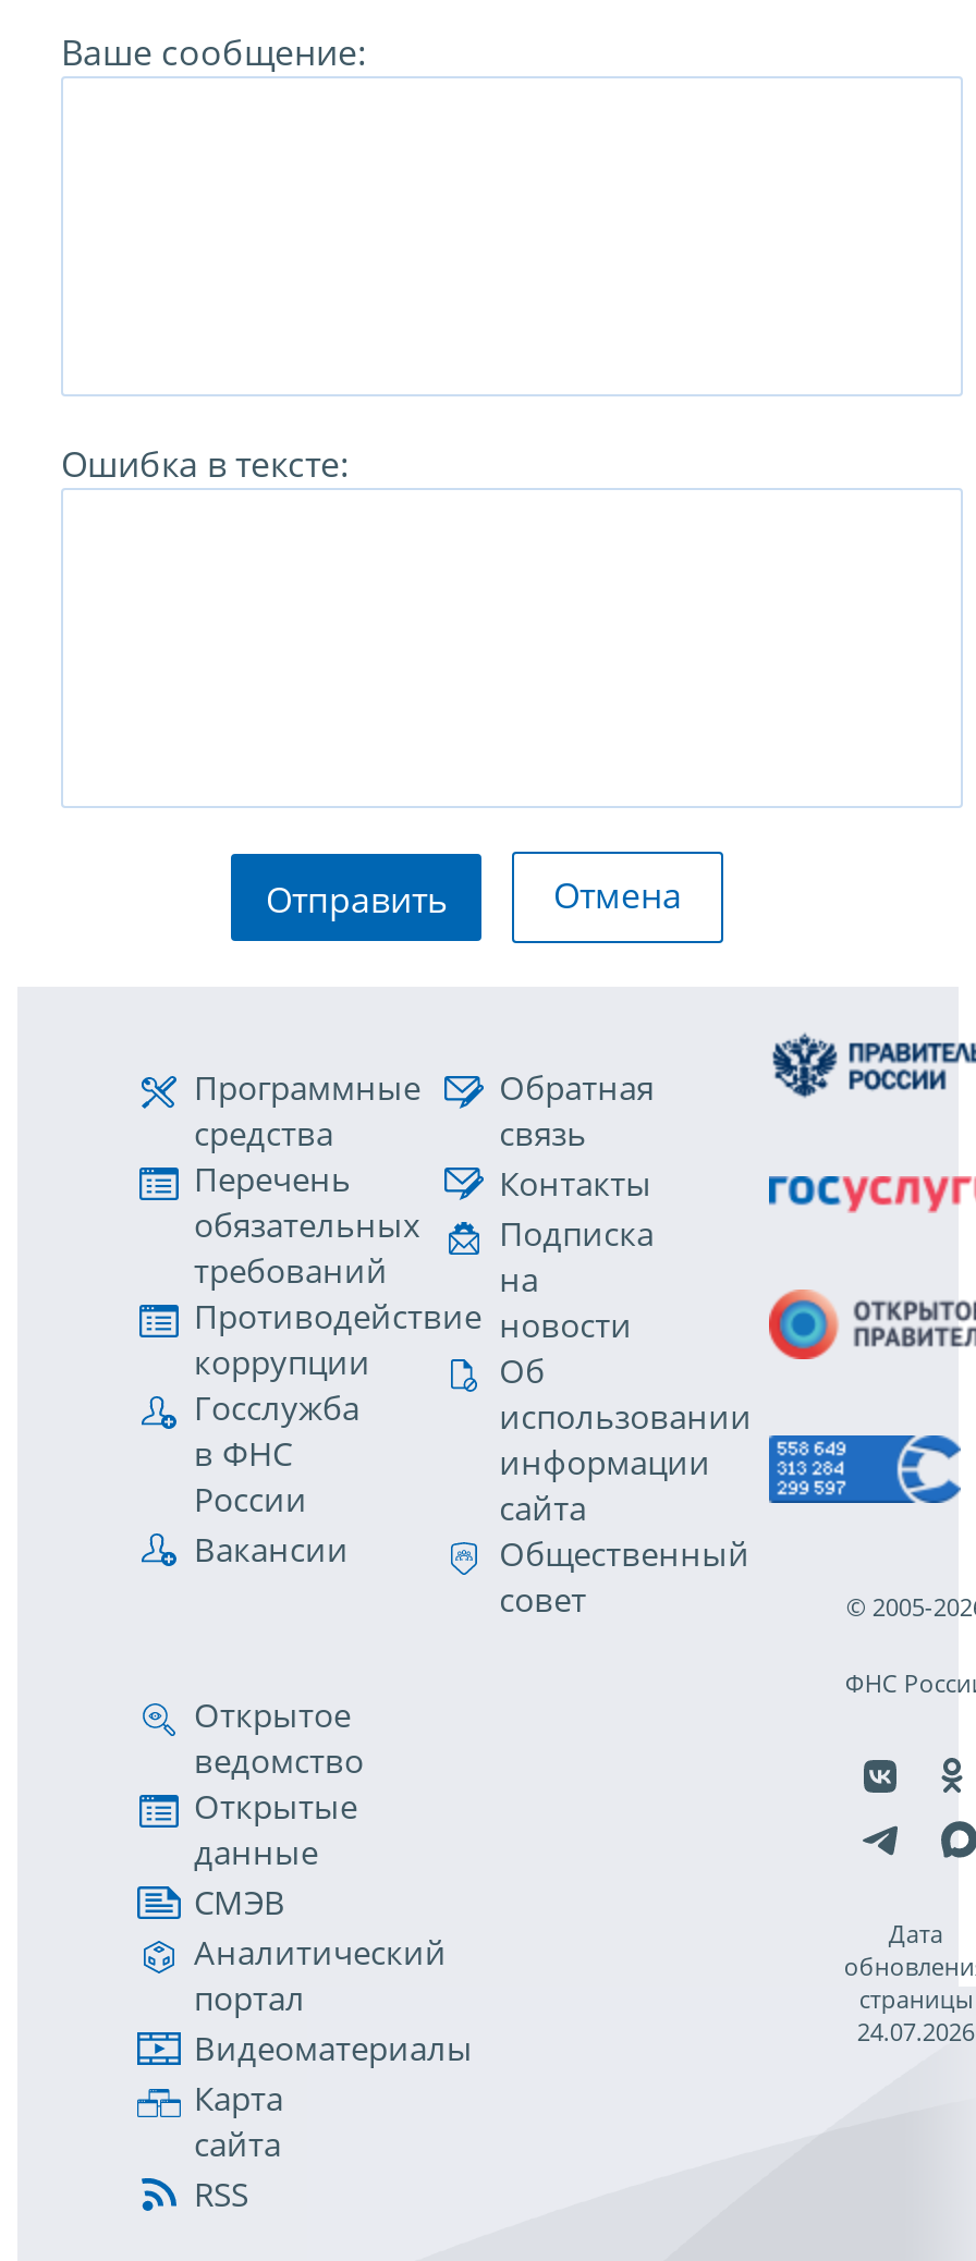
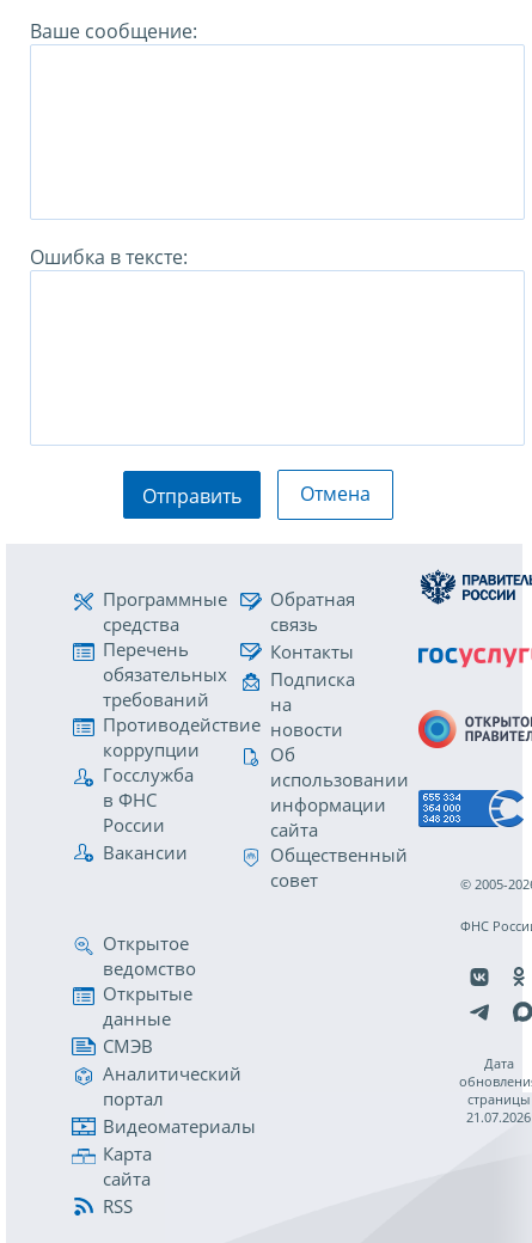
[857,2015,974,2048] 24.07.2026 -> [467,1108,531,1126] 21.07.2026

